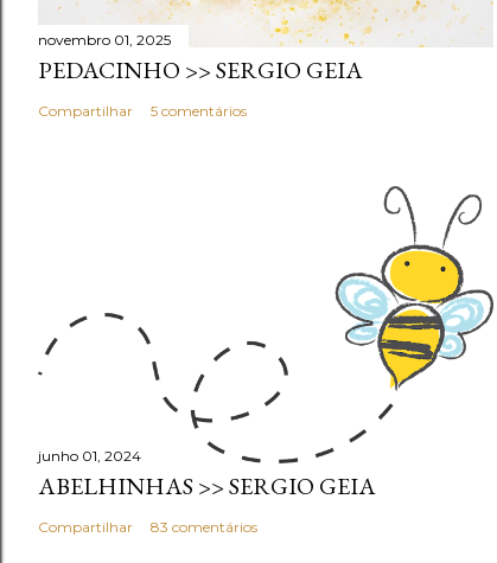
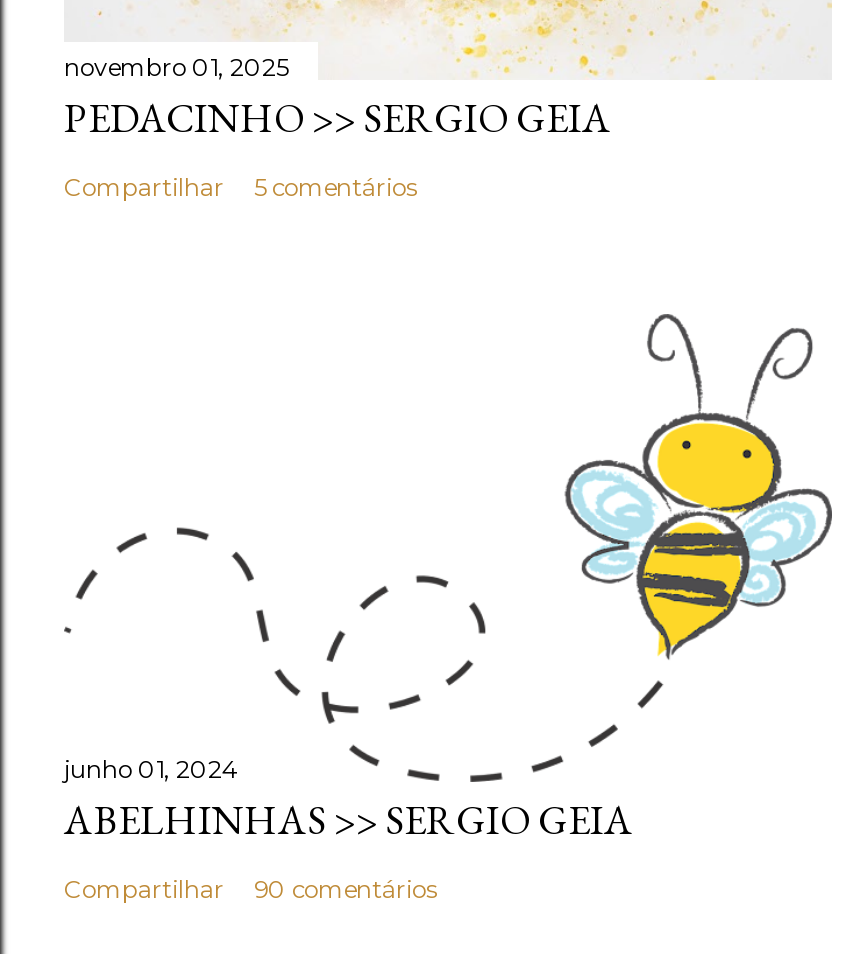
[38,518,257,535] Compartilhar 83 comentários -> [64,873,436,903] Compartilhar 90 comentários

